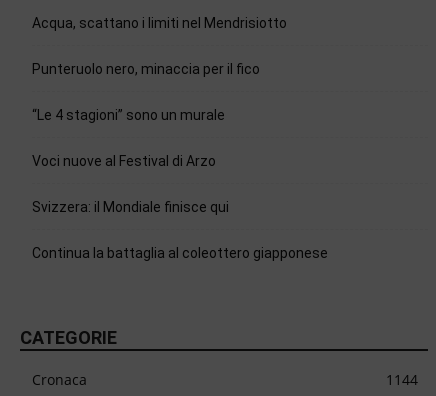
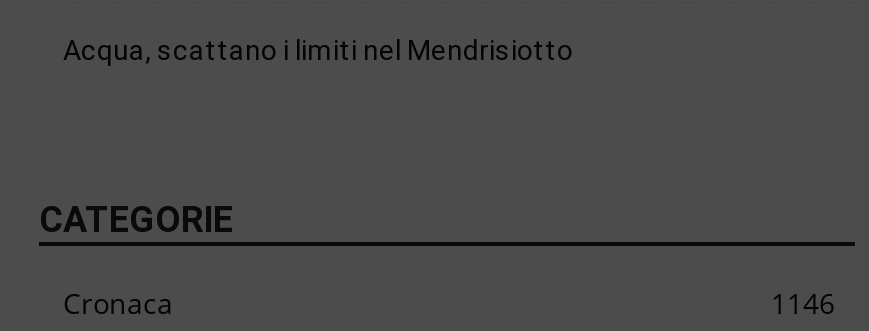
[32,61,328,261] Punteruolo nero, minaccia per il fico | “Le 4 stagioni” sono un murale | Voci nuove al Festival di Arzo | Svizzera: il Mondiale finisce qui | Continua la battaglia al coleottero giapponese -> none
[386,370,418,389] 1144 -> [771,285,835,323] 1146

